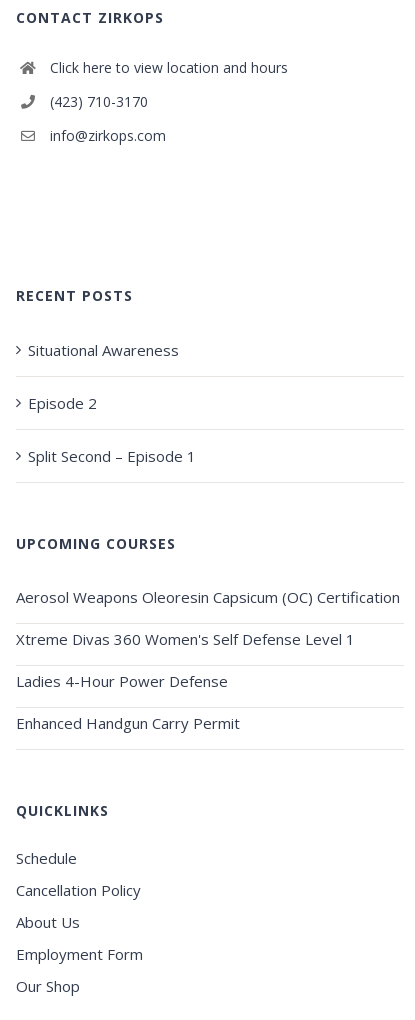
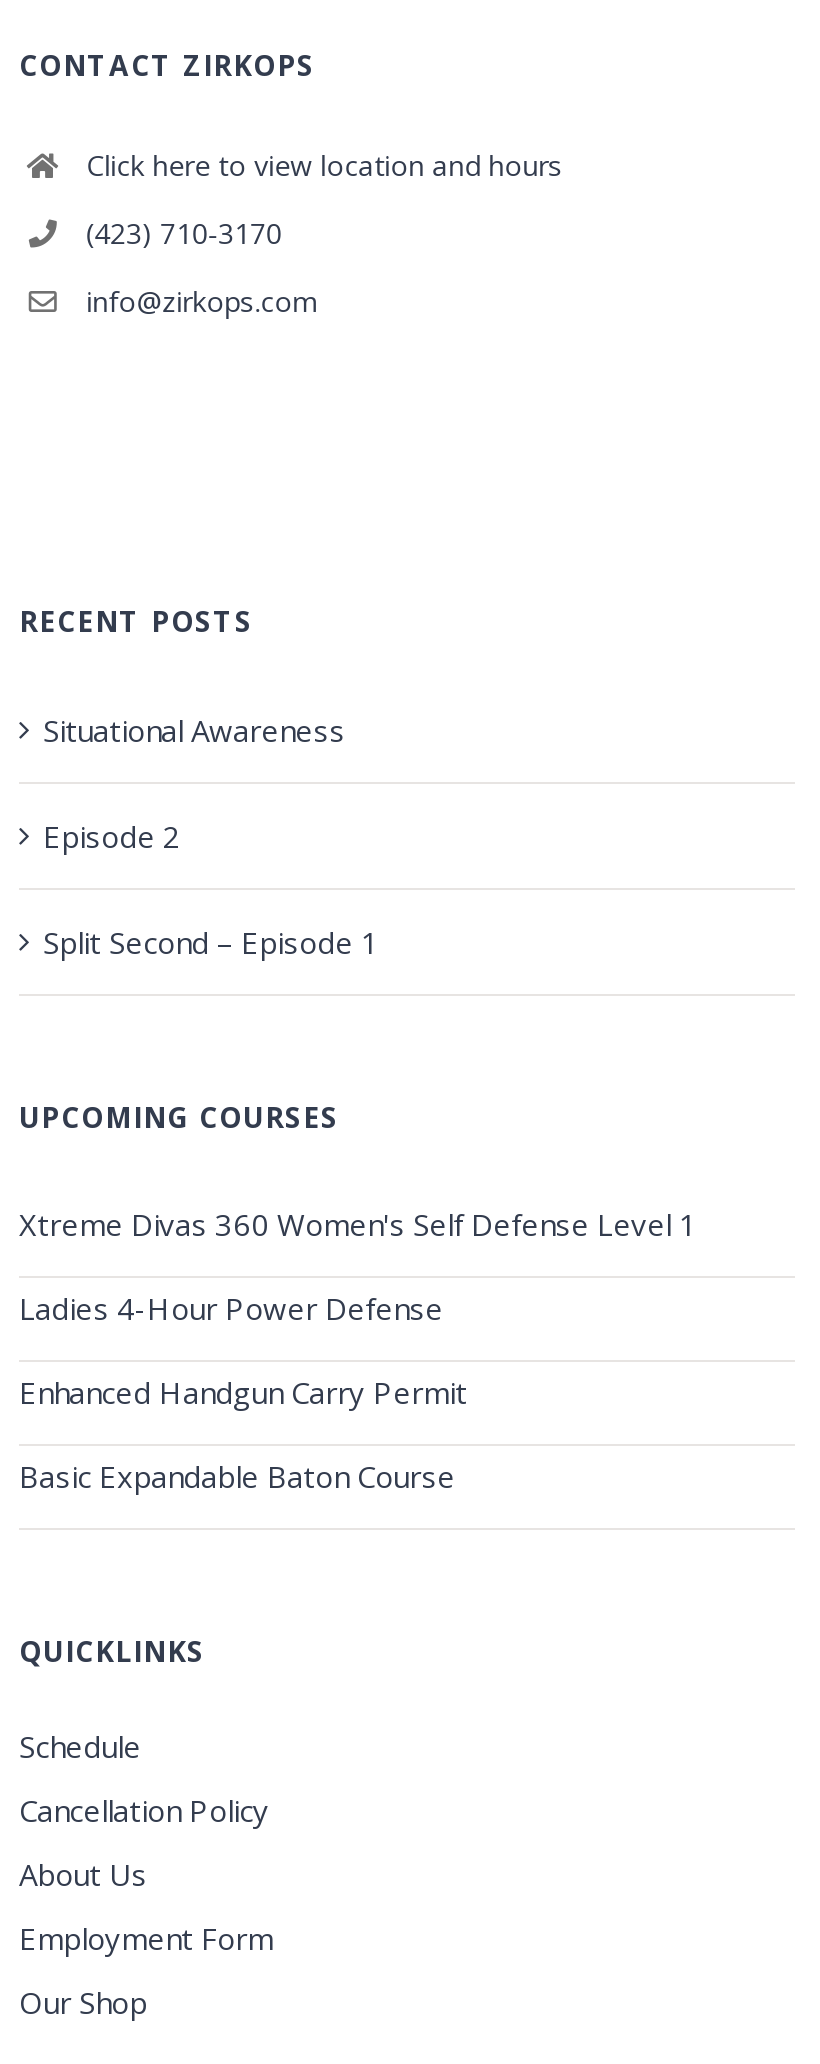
[16,587,400,607] Aerosol Weapons Oleoresin Capsicum (OC) Certification -> none
moved [16,629,355,733] -> [19,1204,697,1412]: Xtreme Divas 360 Women's Self Defense Level 1 | Ladies 4-Hour Power Defense | Enhanced Handgun Carry Permit
none -> [19,1456,455,1496] Basic Expandable Baton Course

